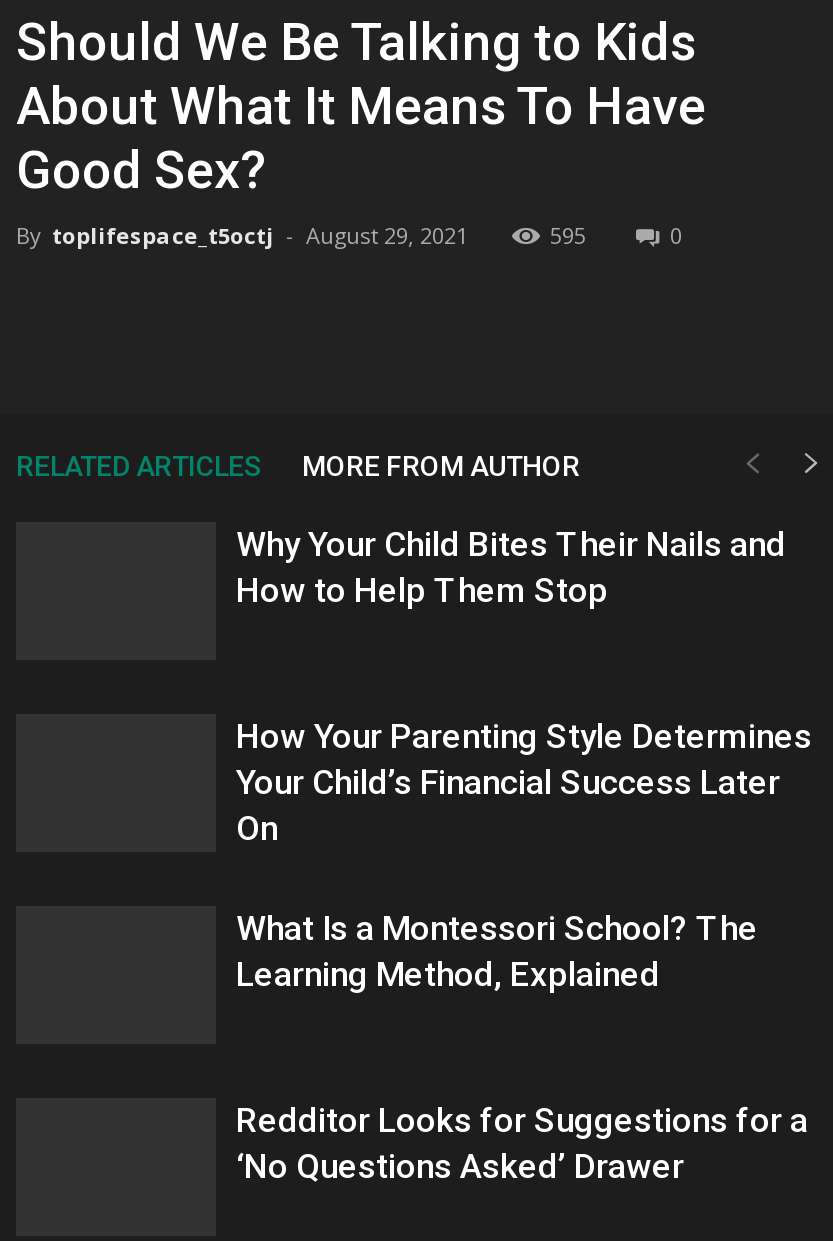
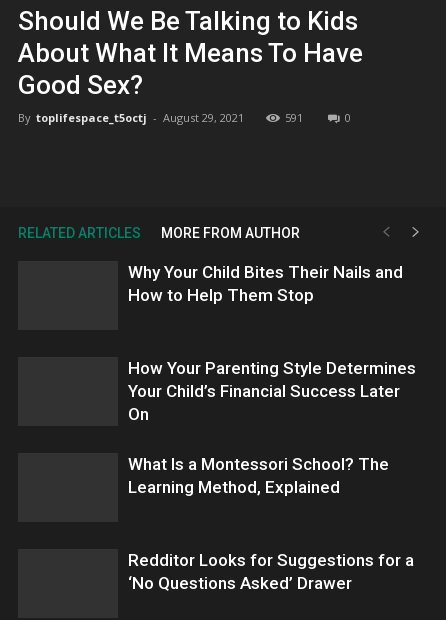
[550,220,586,250] 595 -> [285,110,303,125] 591

